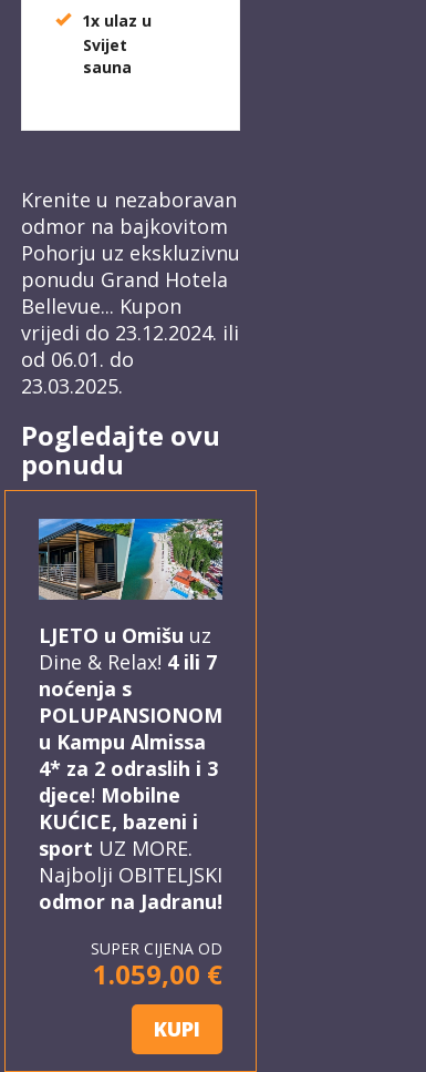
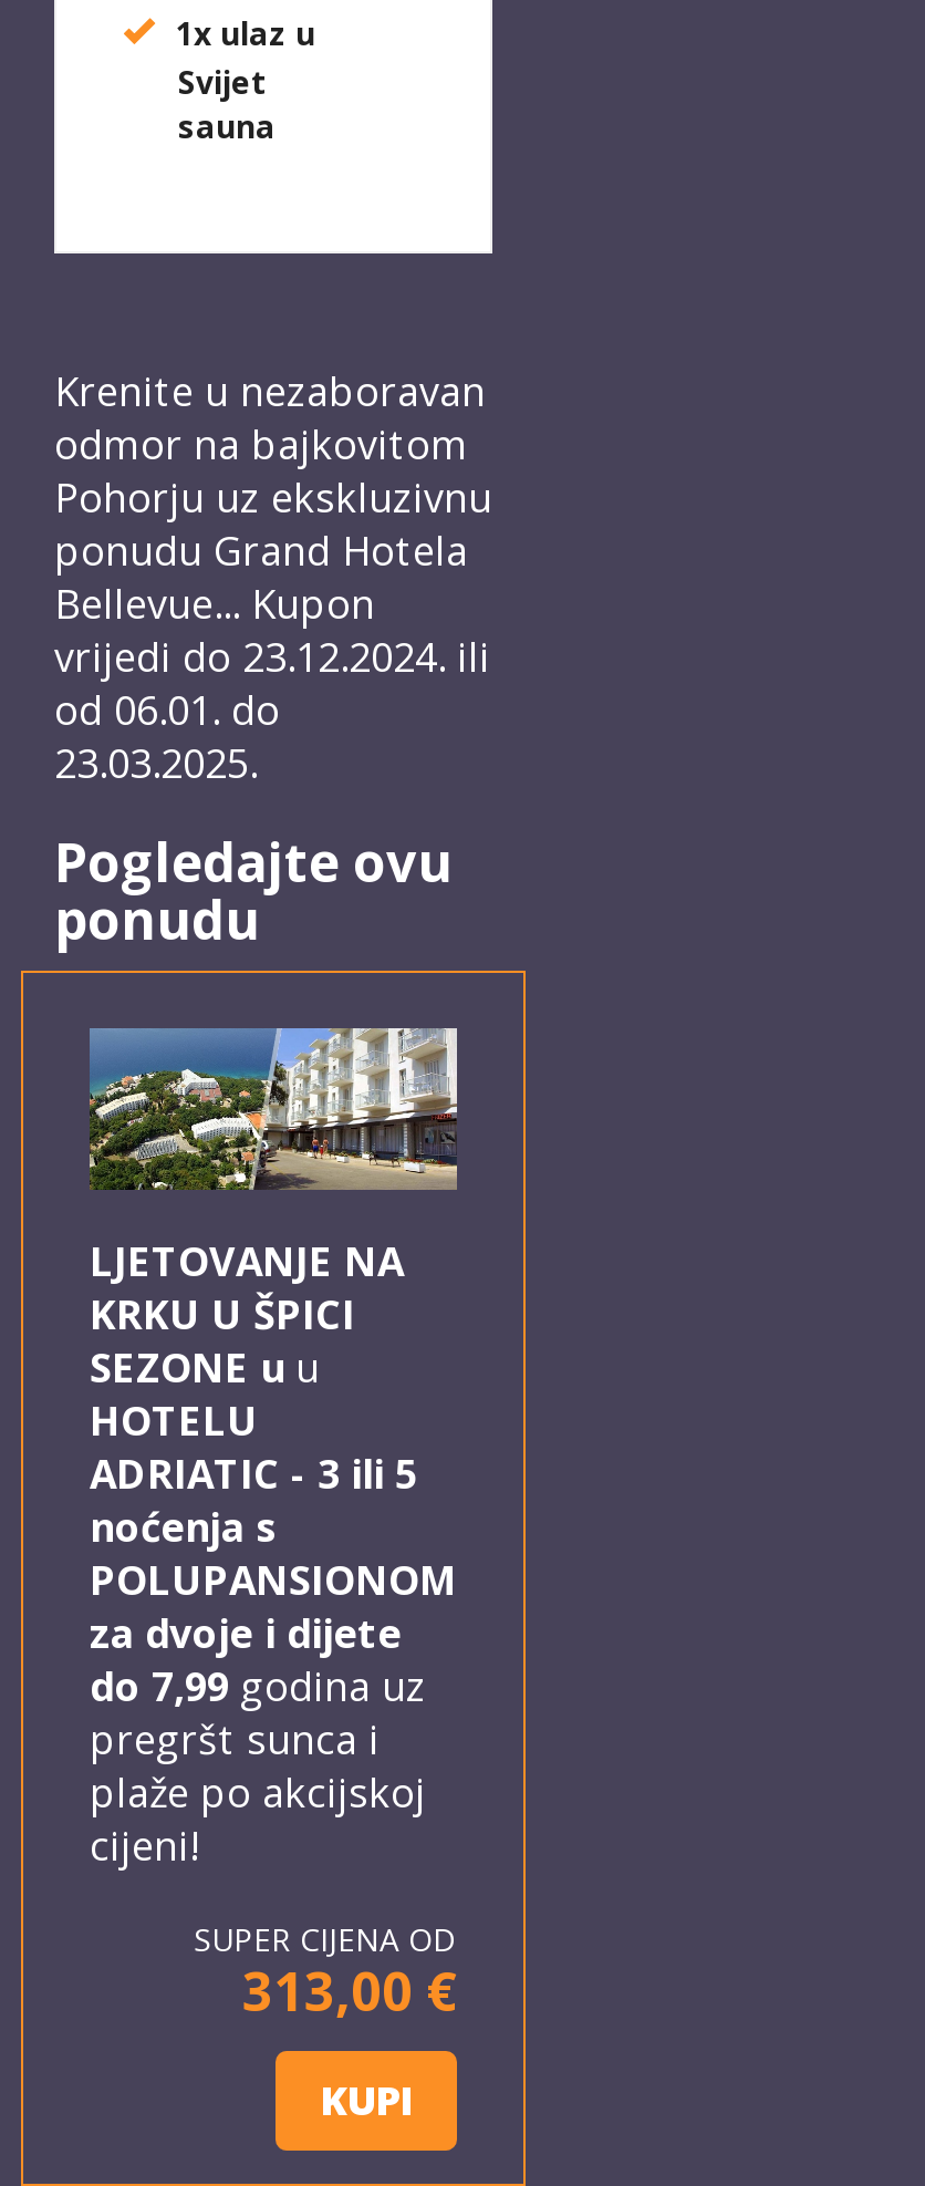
[39,518,224,675] [image] | LJETO u Omišu uz | Dine & Relax! 4 ili 7 -> [87,1026,459,1499] [image] | LJETOVANJE NA | KRKU U ŠPICI | SEZONE u u | HOTELU | ADRIATIC - 3 ili 5
moved [39,675,222,728] -> [90,1499,457,1605]: noćenja s | POLUPANSIONOM
[39,728,222,914] u Kampu Almissa | 4* za 2 odraslih i 3 | djece! Mobilne | KUĆICE, bazeni i | sport UZ MORE. | Najbolji OBITELJSKI | odmor na Jadranu! -> [90,1605,426,1871] za dvoje i dijete | do 7,99 godina uz | pregršt sunca i | plaže po akcijskoj | cijeni!
[93,955,222,992] 1.059,00 € -> [242,1953,457,2026] 313,00 €

